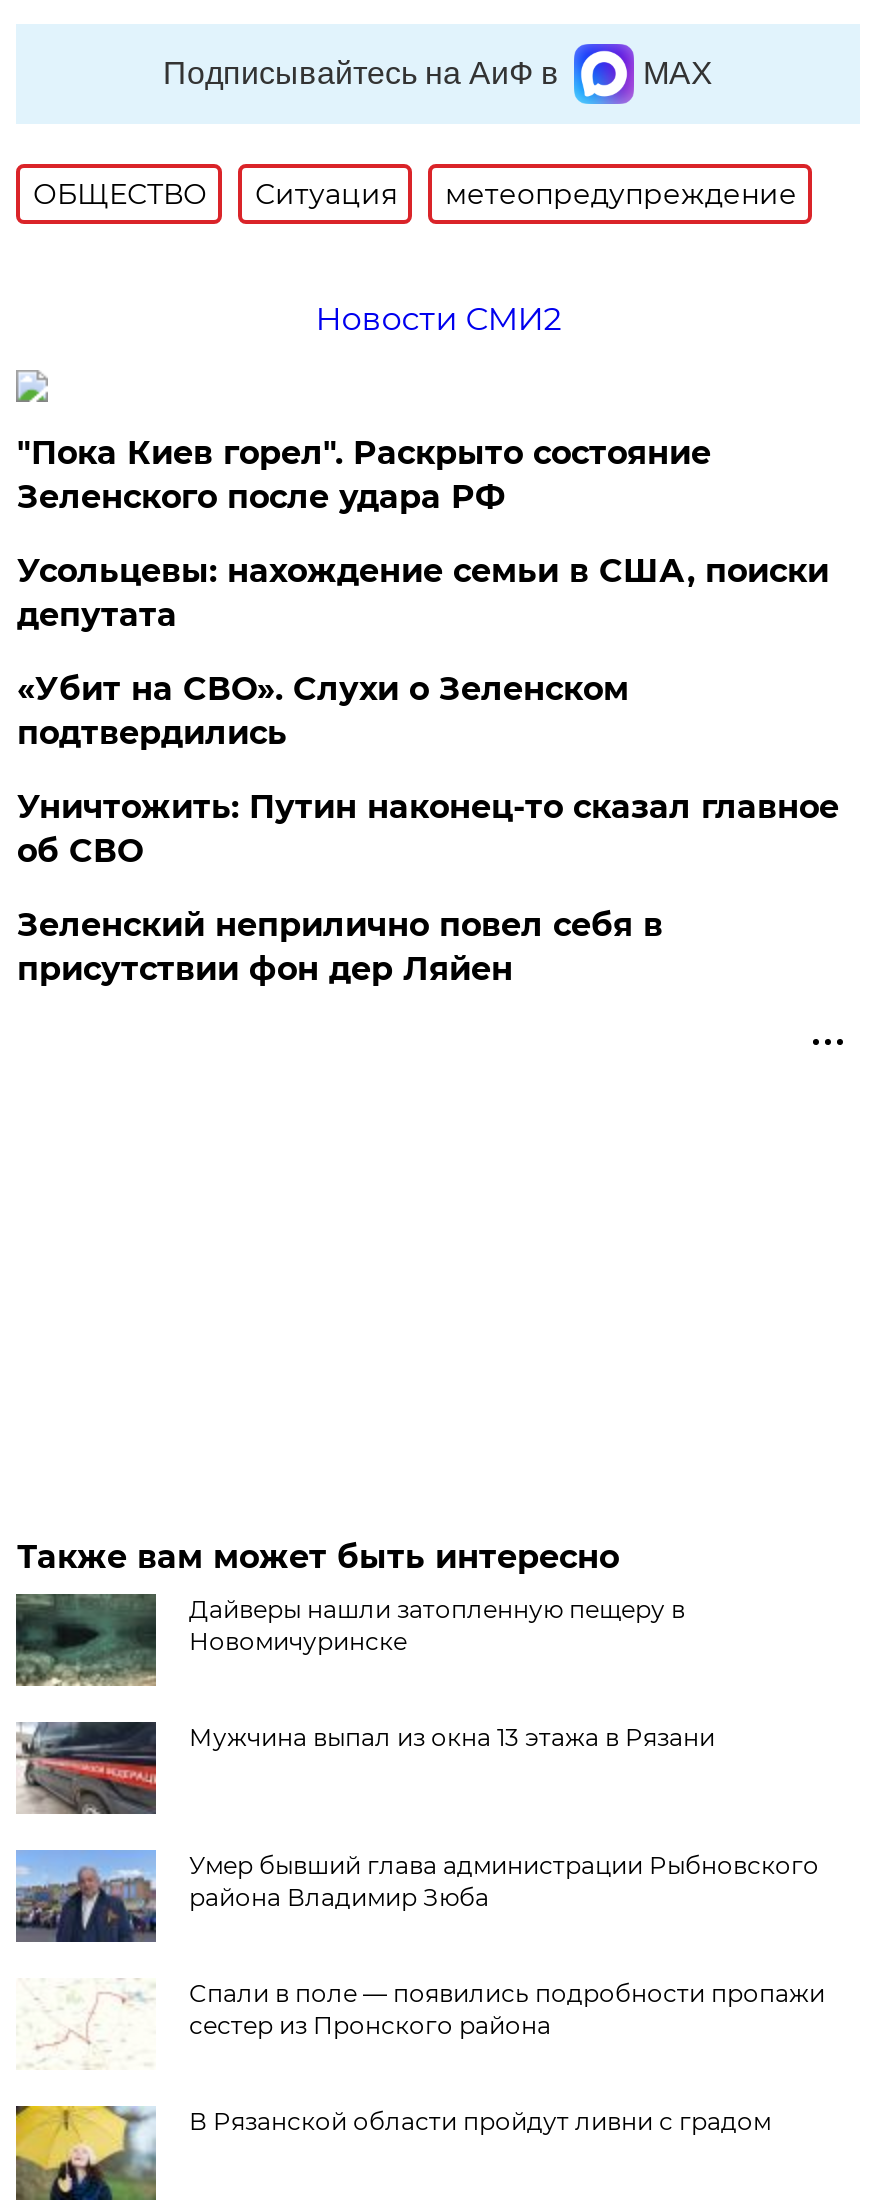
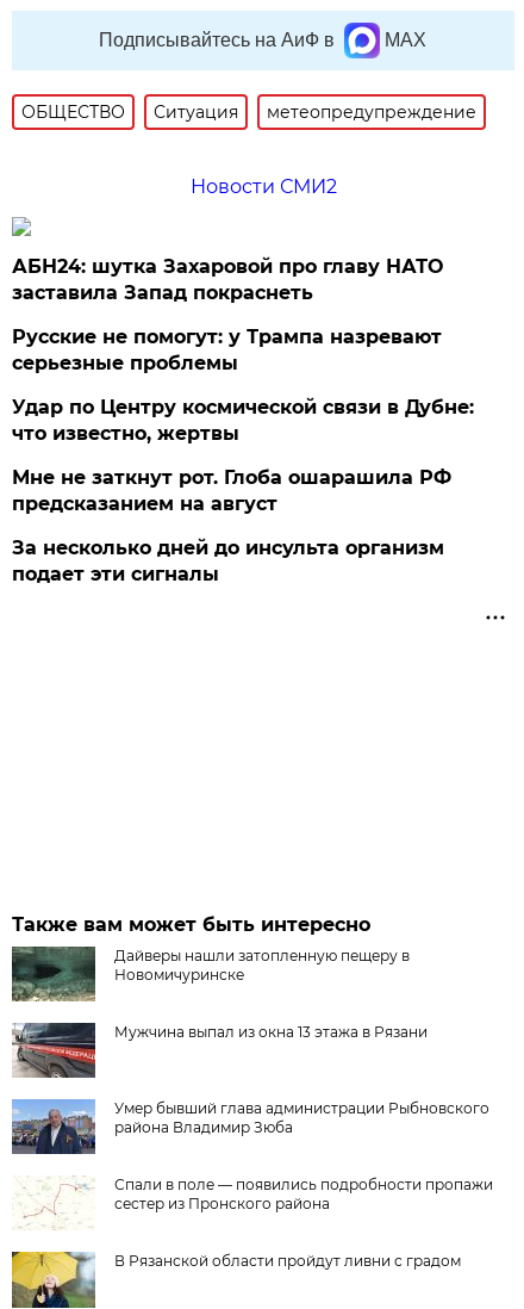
[17,434,711,516] "Пока Киев горел". Раскрыто состояние | Зеленского после удара РФ -> [12,255,443,304] АБН24: шутка Захаровой про главу НАТО | заставила Запад покраснеть
[17,552,829,634] Усольцевы: нахождение семьи в США, поиски | депутата -> [12,325,442,374] Русские не помогут: у Трампа назревают | серьезные проблемы
[17,670,629,752] «Убит на СВО». Слухи о Зеленском | подтвердились -> [12,396,474,445] Удар по Центру космической связи в Дубне: | что известно, жертвы
[17,788,839,870] Уничтожить: Путин наконец-то сказал главное | об СВО -> [12,466,452,515] Мне не заткнут рот. Глоба ошарашила РФ | предсказанием на август
[17,906,663,988] Зеленский неприлично повел cебя в | присутствии фон дер Ляйен -> [12,536,445,585] За несколько дней до инсульта организм | подает эти сигналы

